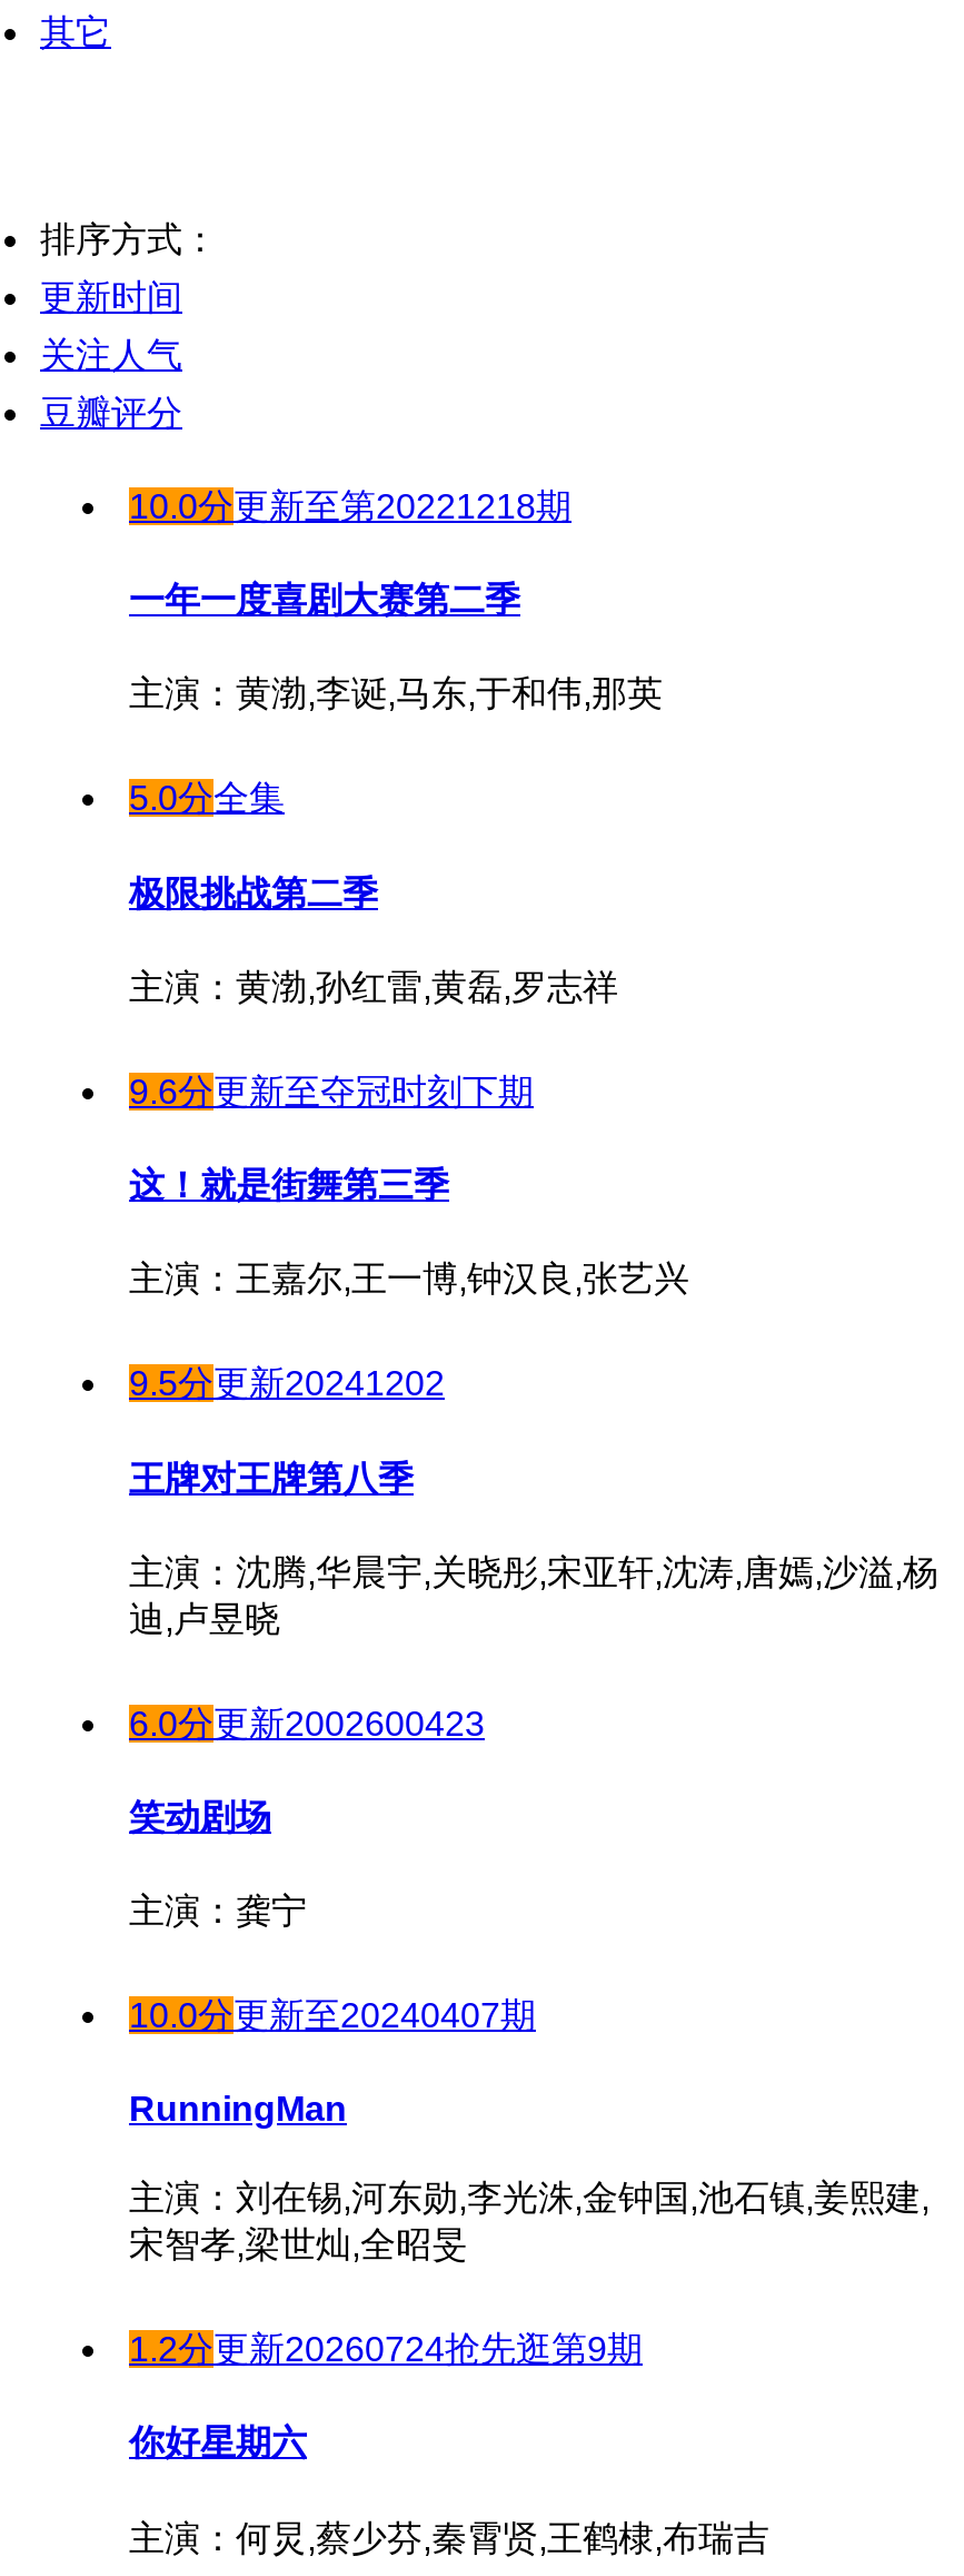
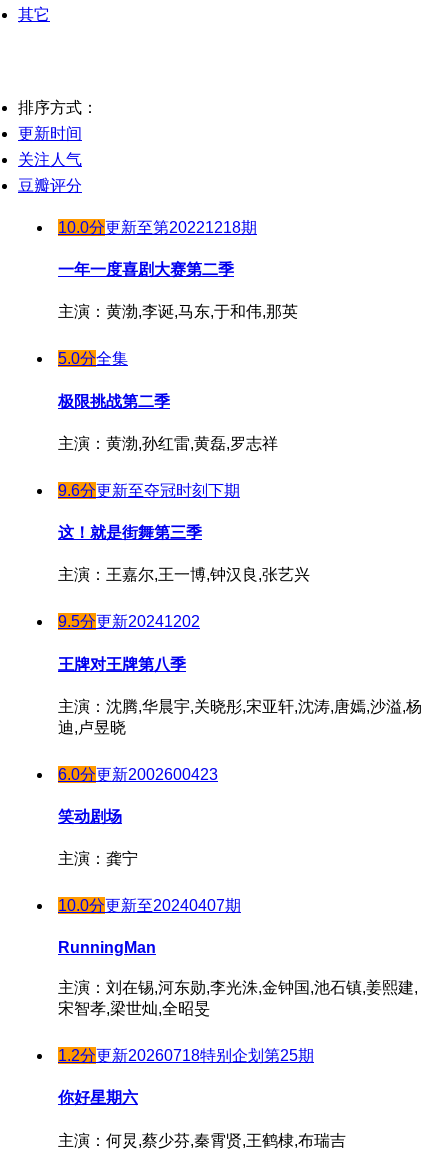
[129,2330,643,2368] 1.2分更新20260724抢先逛第9期 -> [58,1047,314,1064] 1.2分更新20260718特别企划第25期

